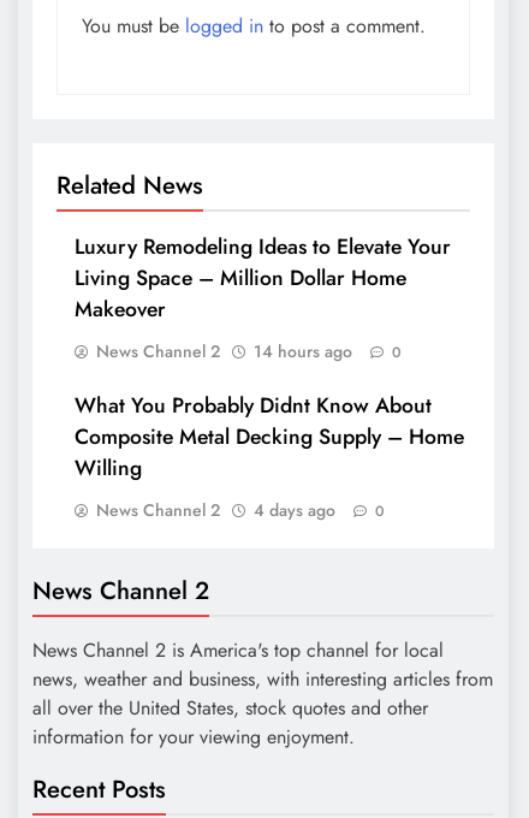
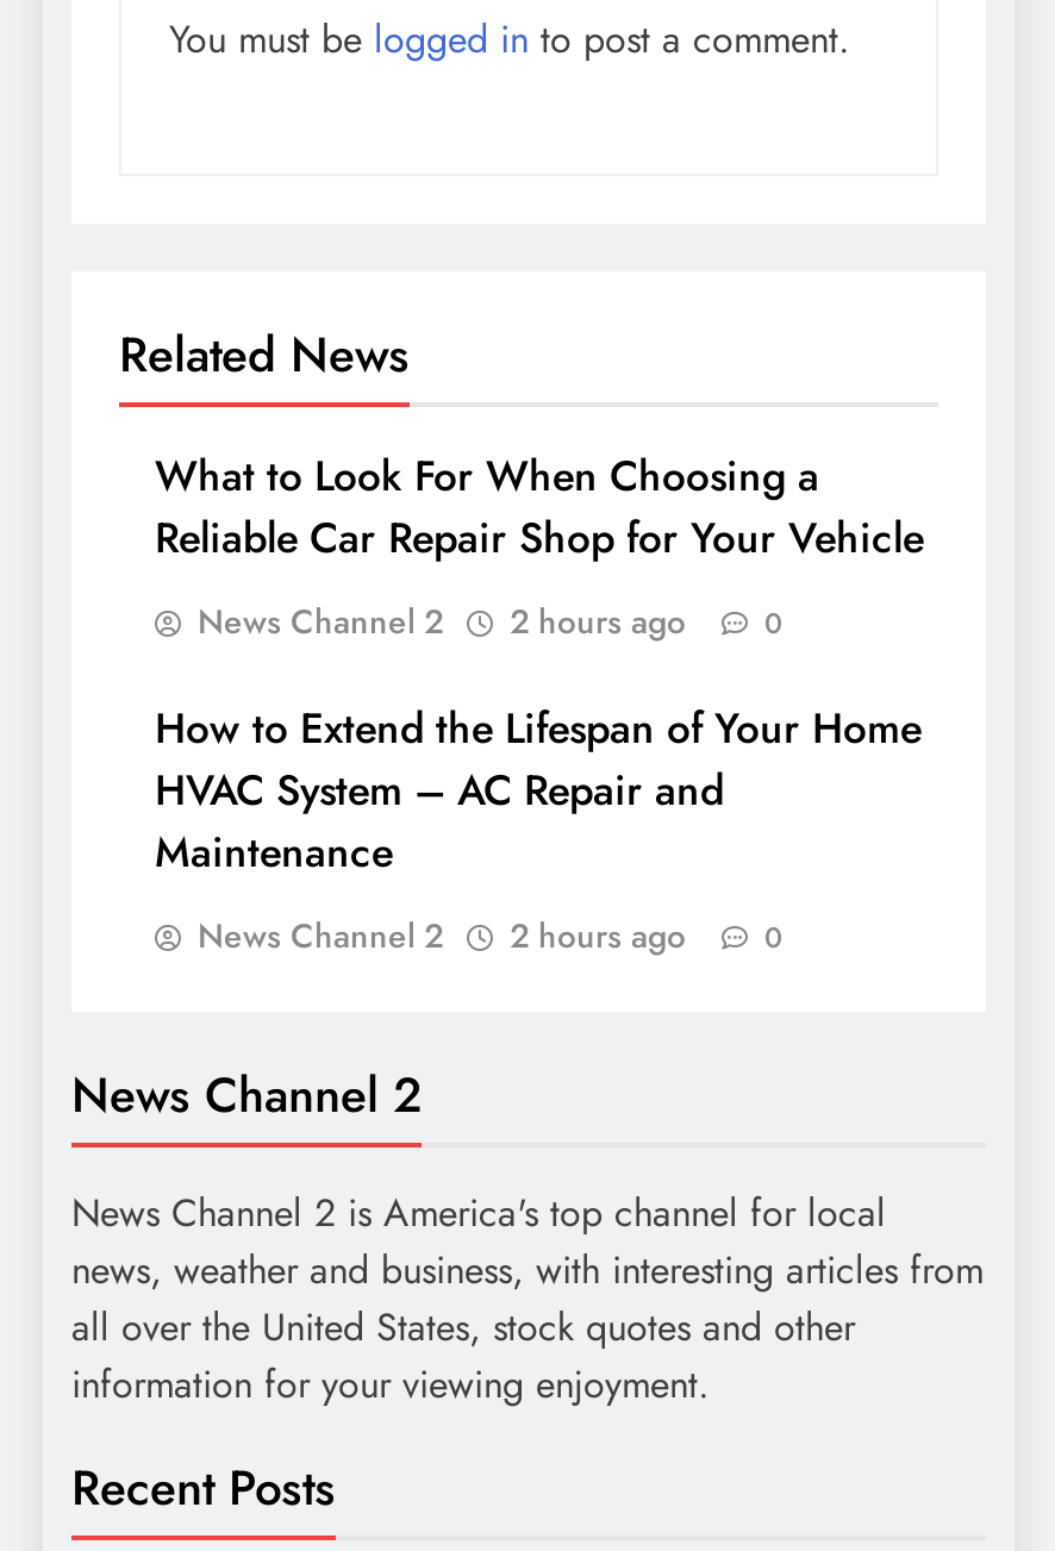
[75,231,451,325] Luxury Remodeling Ideas to Elevate Your | Living Space – Million Dollar Home | Makeover -> [155,445,924,569] What to Look For When Choosing a | Reliable Car Repair Shop for Your Vehicle
[96,339,402,363] News Channel 2 14 hours ago 0 -> [198,597,784,645] News Channel 2 2 hours ago 0
[75,390,464,483] What You Probably Didnt Know About | Composite Metal Decking Supply – Home | Willing -> [155,697,922,883] How to Extend the Lifespan of Your Home | HVAC System – AC Repair and | Maintenance
[96,498,385,522] News Channel 2 4 days ago 0 -> [198,912,784,959] News Channel 2 2 hours ago 0

